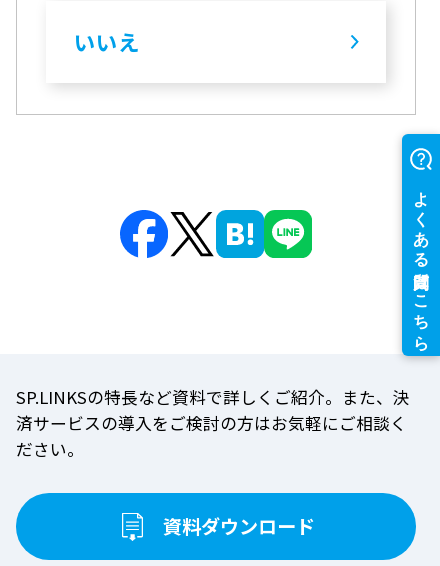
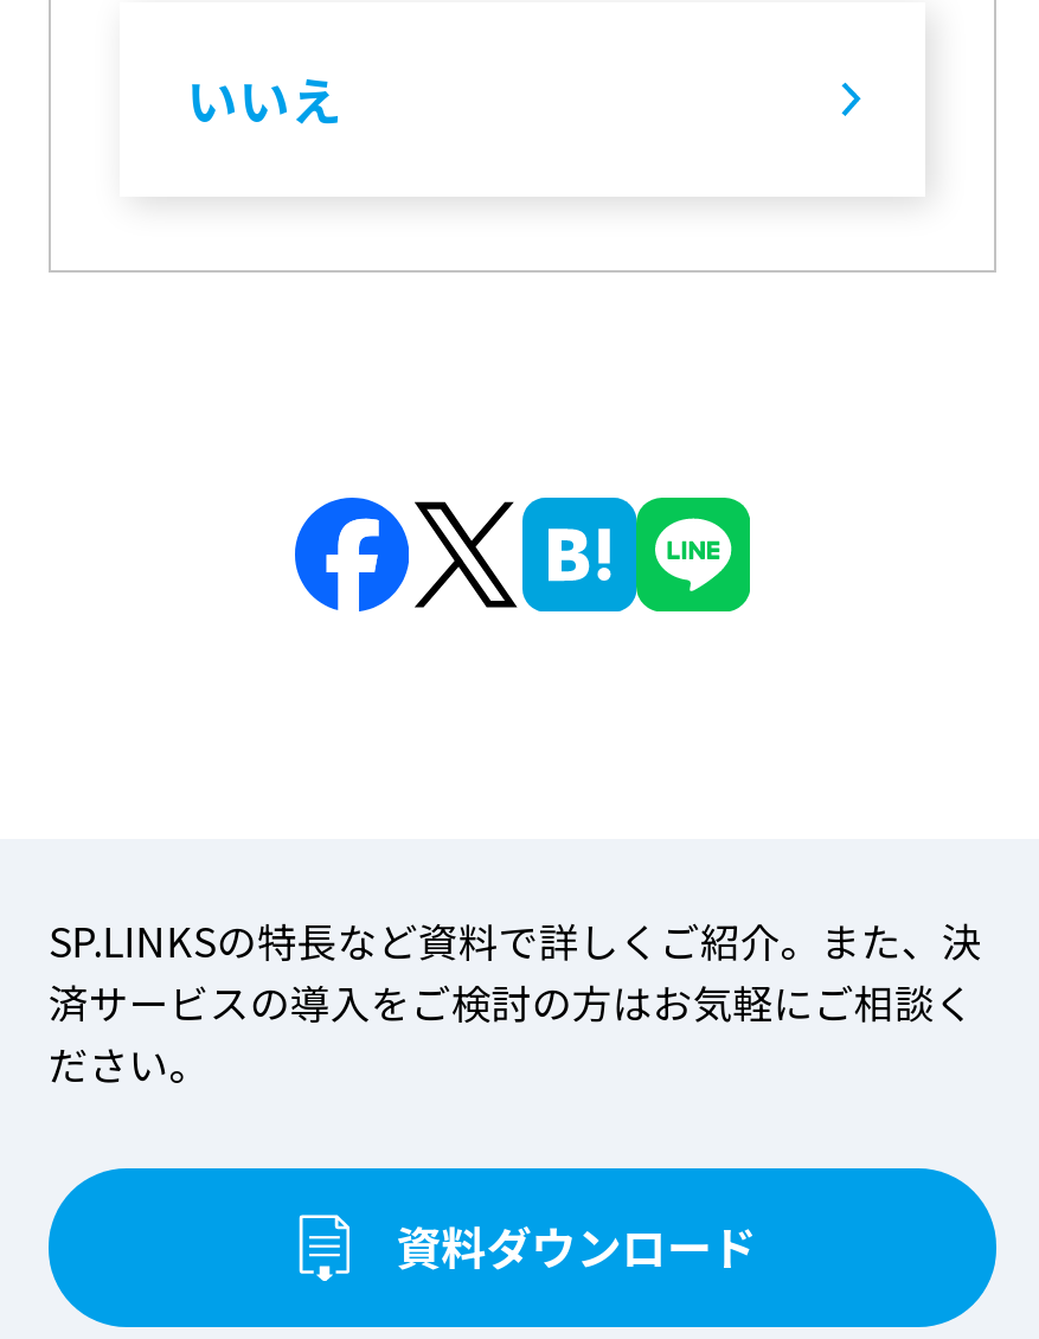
[400,133,437,358] [image] -> none

